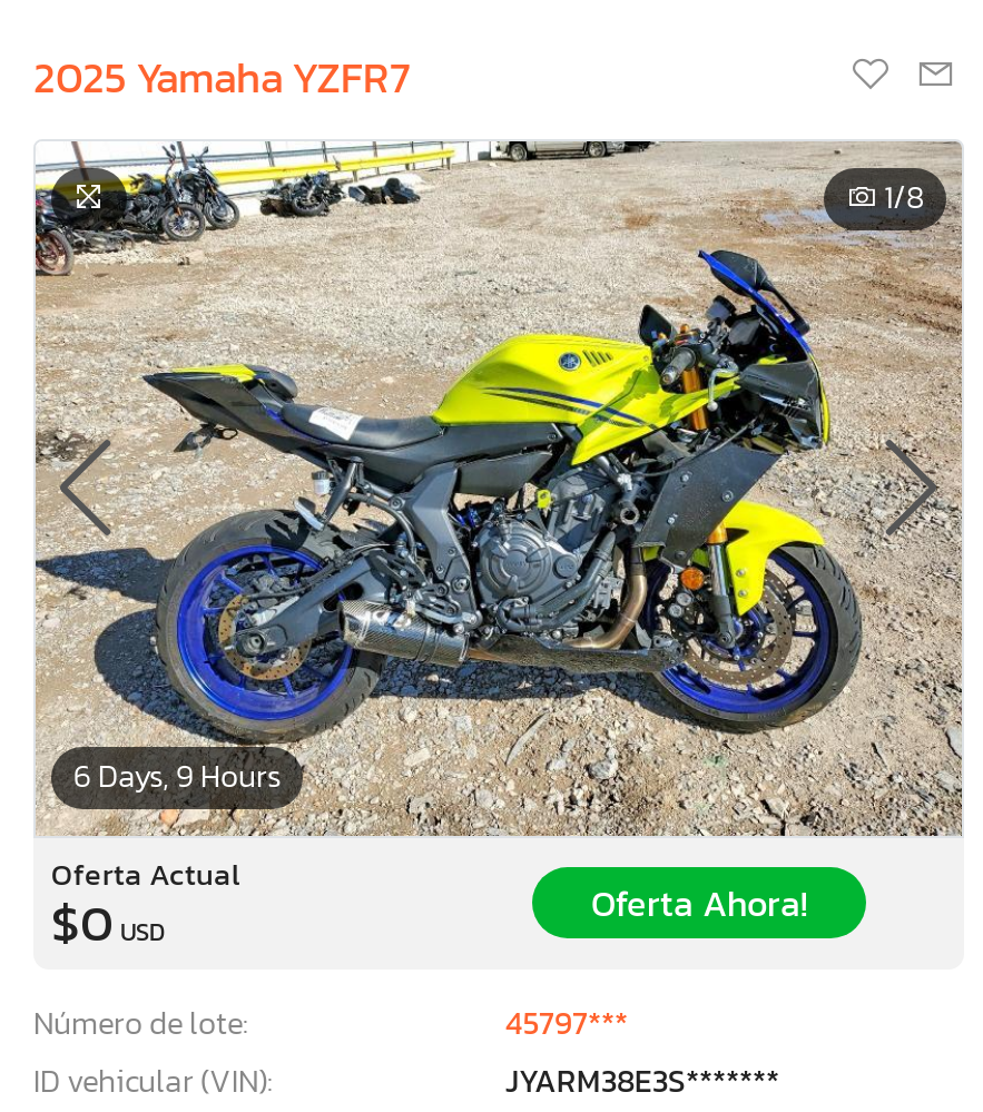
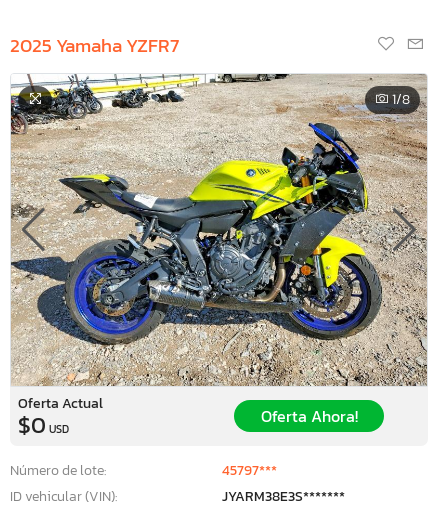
[73,752,281,799] 6 Days, 9 Hours -> none

